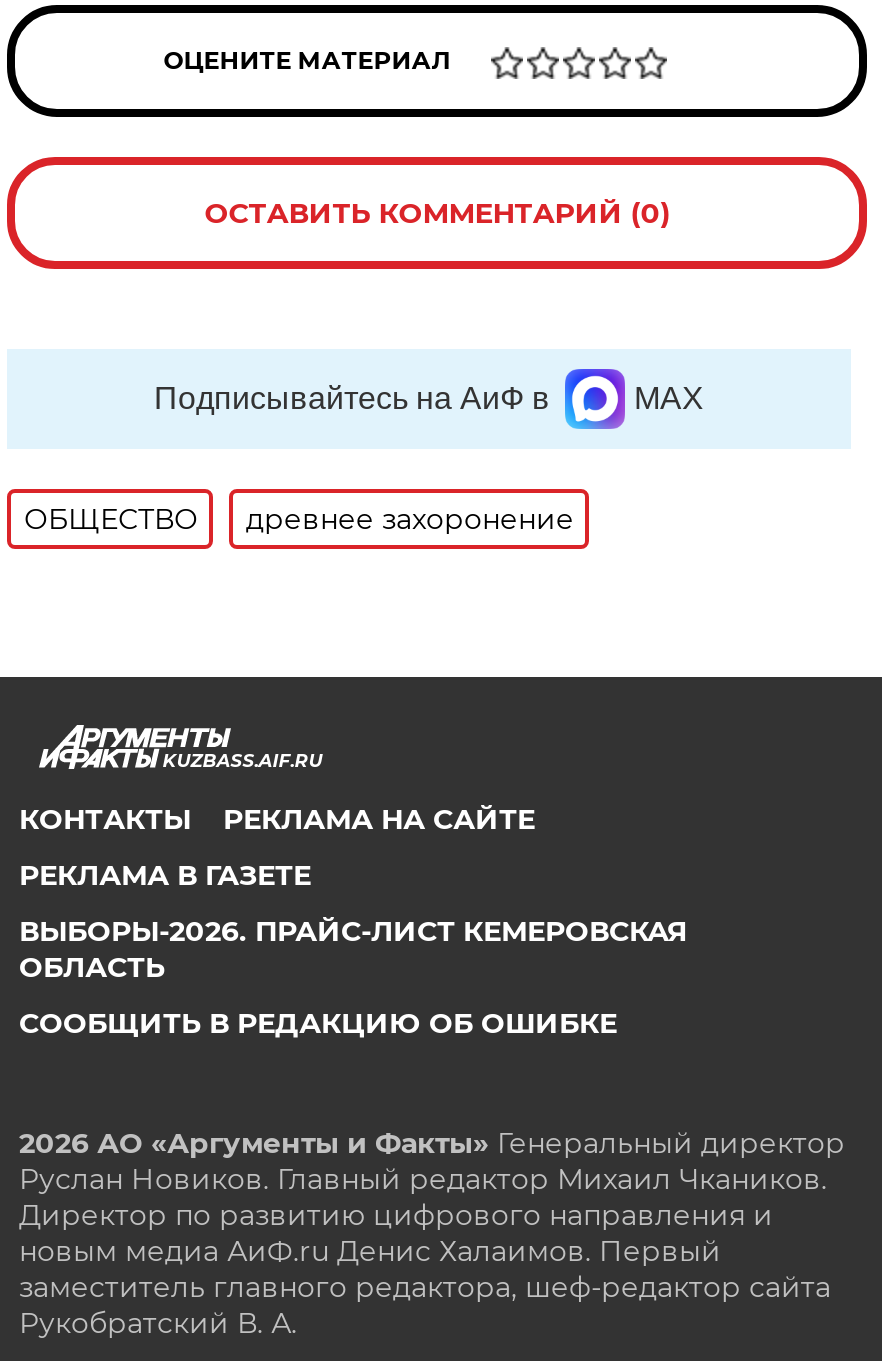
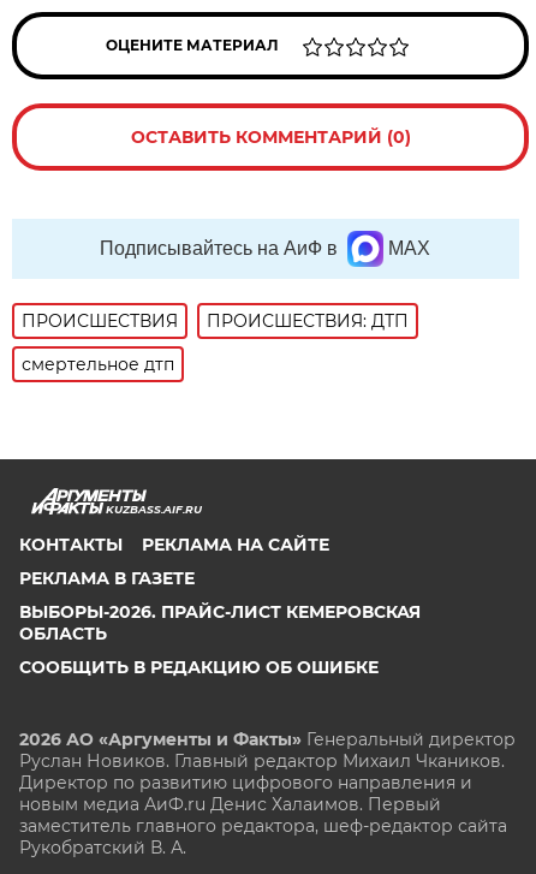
[24,501,574,537] ОБЩЕСТВО | древнее захоронение -> [22,310,409,375] ПРОИСШЕСТВИЯ | ПРОИСШЕСТВИЯ: ДТП | смертельное дтп

